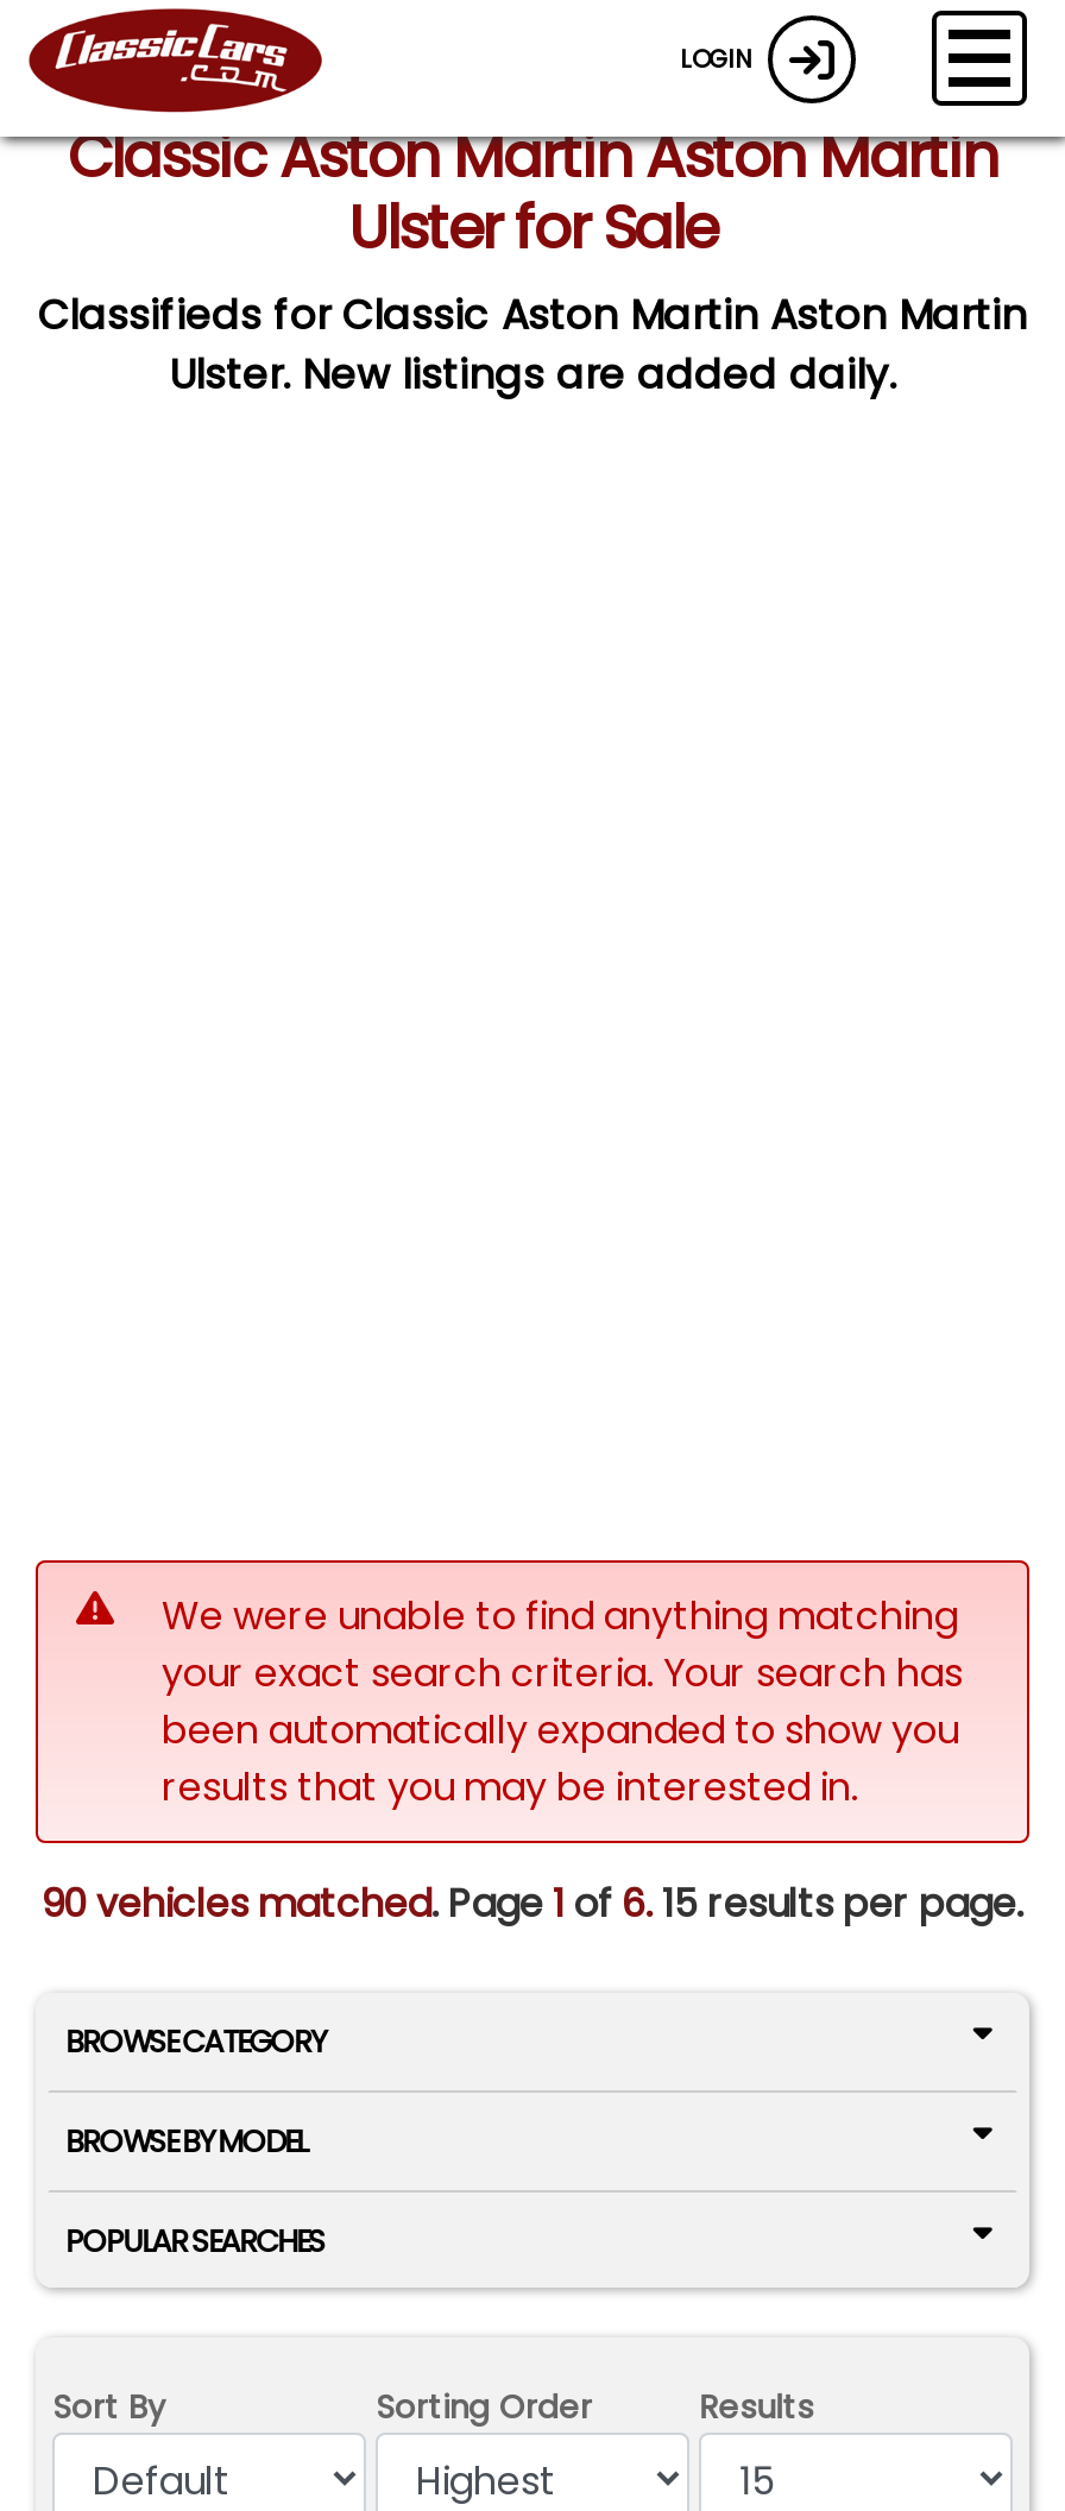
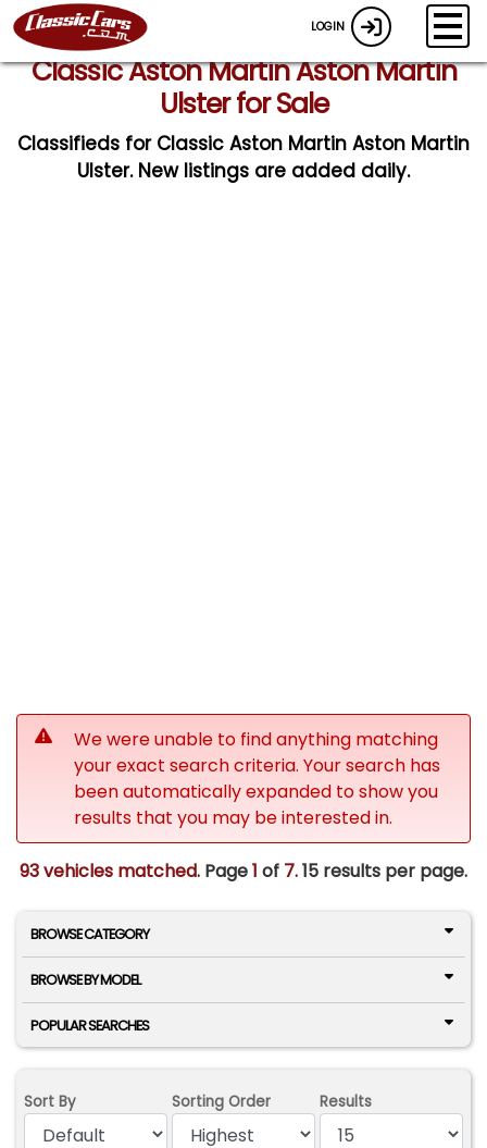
[42,1877,1023,1931] 90 vehicles matched. Page 1 of 6. 15 results per page. -> [20,859,467,884] 93 vehicles matched. Page 1 of 7. 15 results per page.

